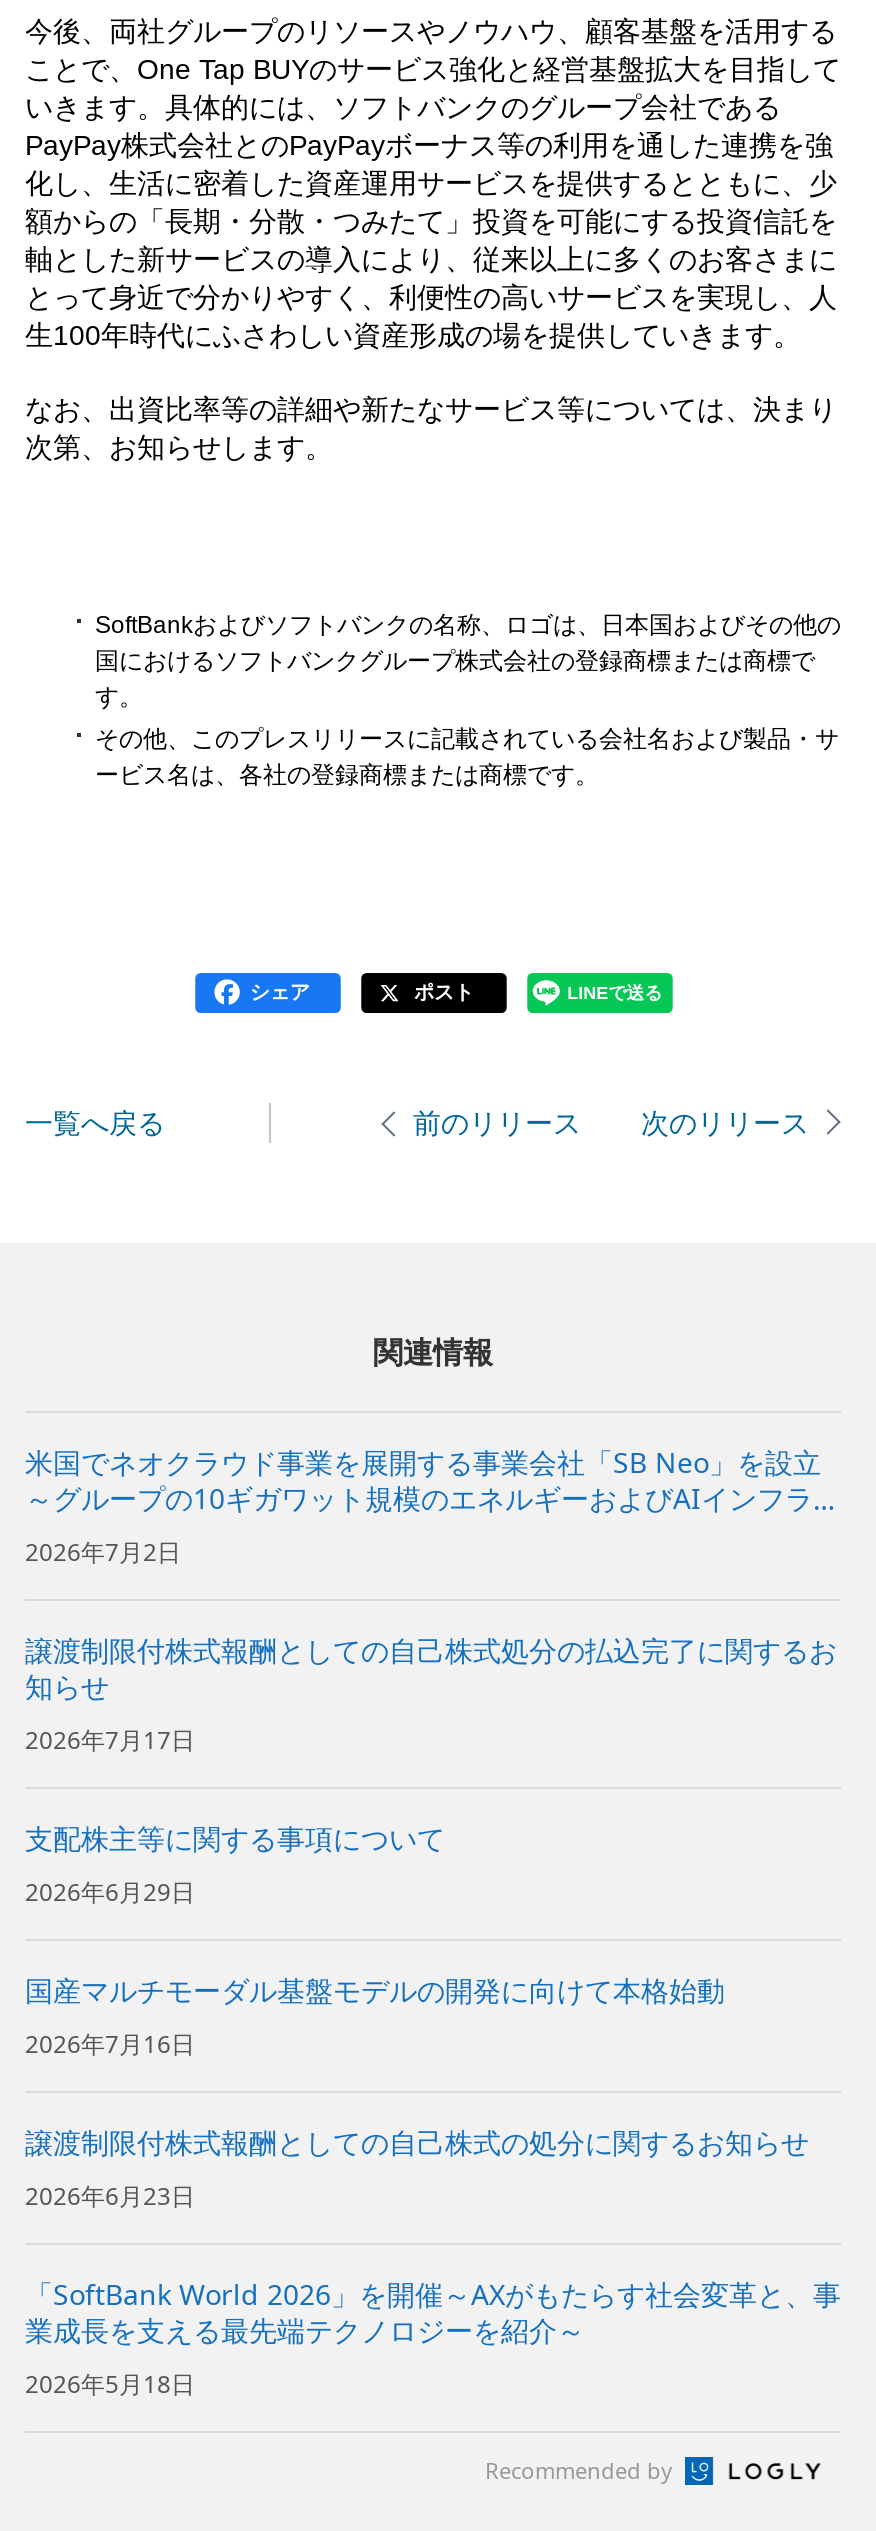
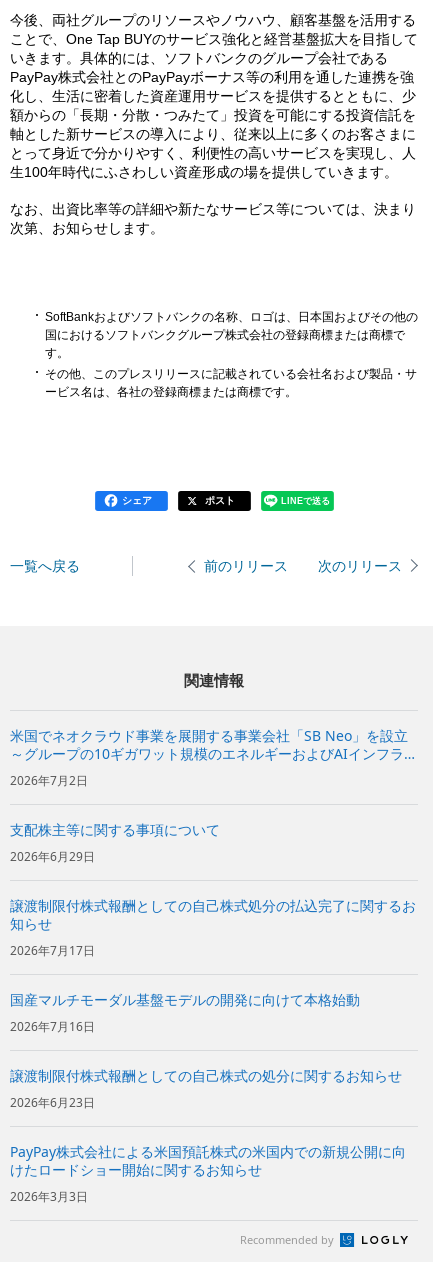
moved [25,1632,837,1758] -> [10,896,416,959]: 譲渡制限付株式報酬としての自己株式処分の払込完了に関するお | 知らせ | 2026年7月17日
moved [25,1820,445,1910] -> [10,820,220,865]: 支配株主等に関する事項について | 2026年6月29日
[25,2276,841,2350] 「SoftBank World 2026」を開催～AXがもたらす社会変革と、事 | 業成長を支える最先端テクノロジーを紹介～ -> [10,1142,406,1179] PayPay株式会社による米国預託株式の米国内での新規公開に向 | けたロードショー開始に関するお知らせ
[25,2368,195,2402] 2026年5月18日 -> [10,1188,88,1205] 2026年3月3日

